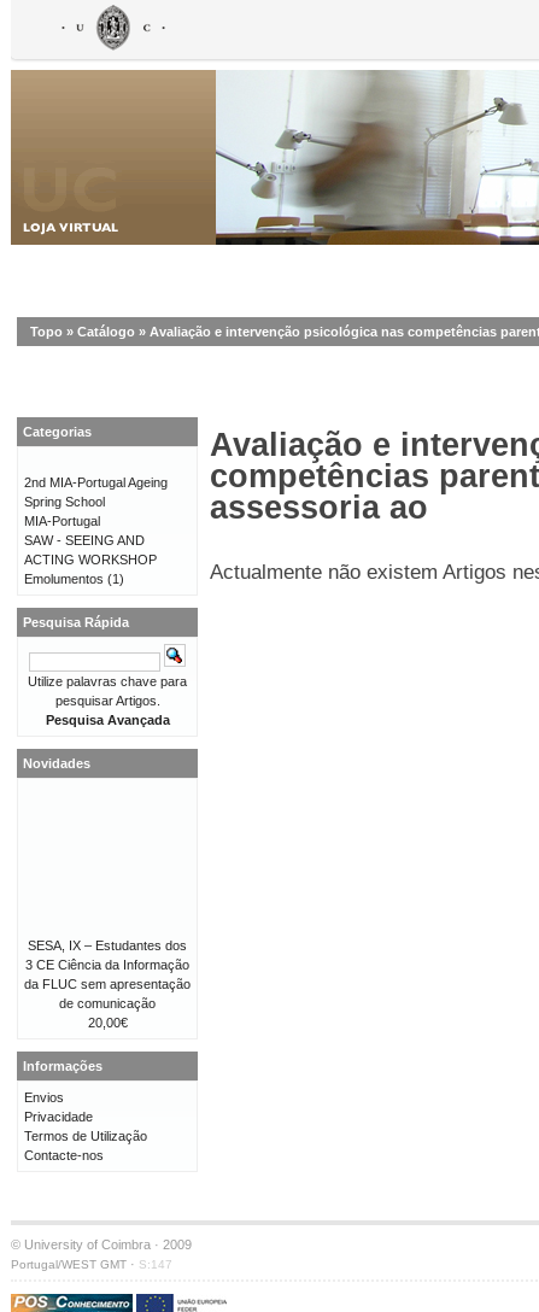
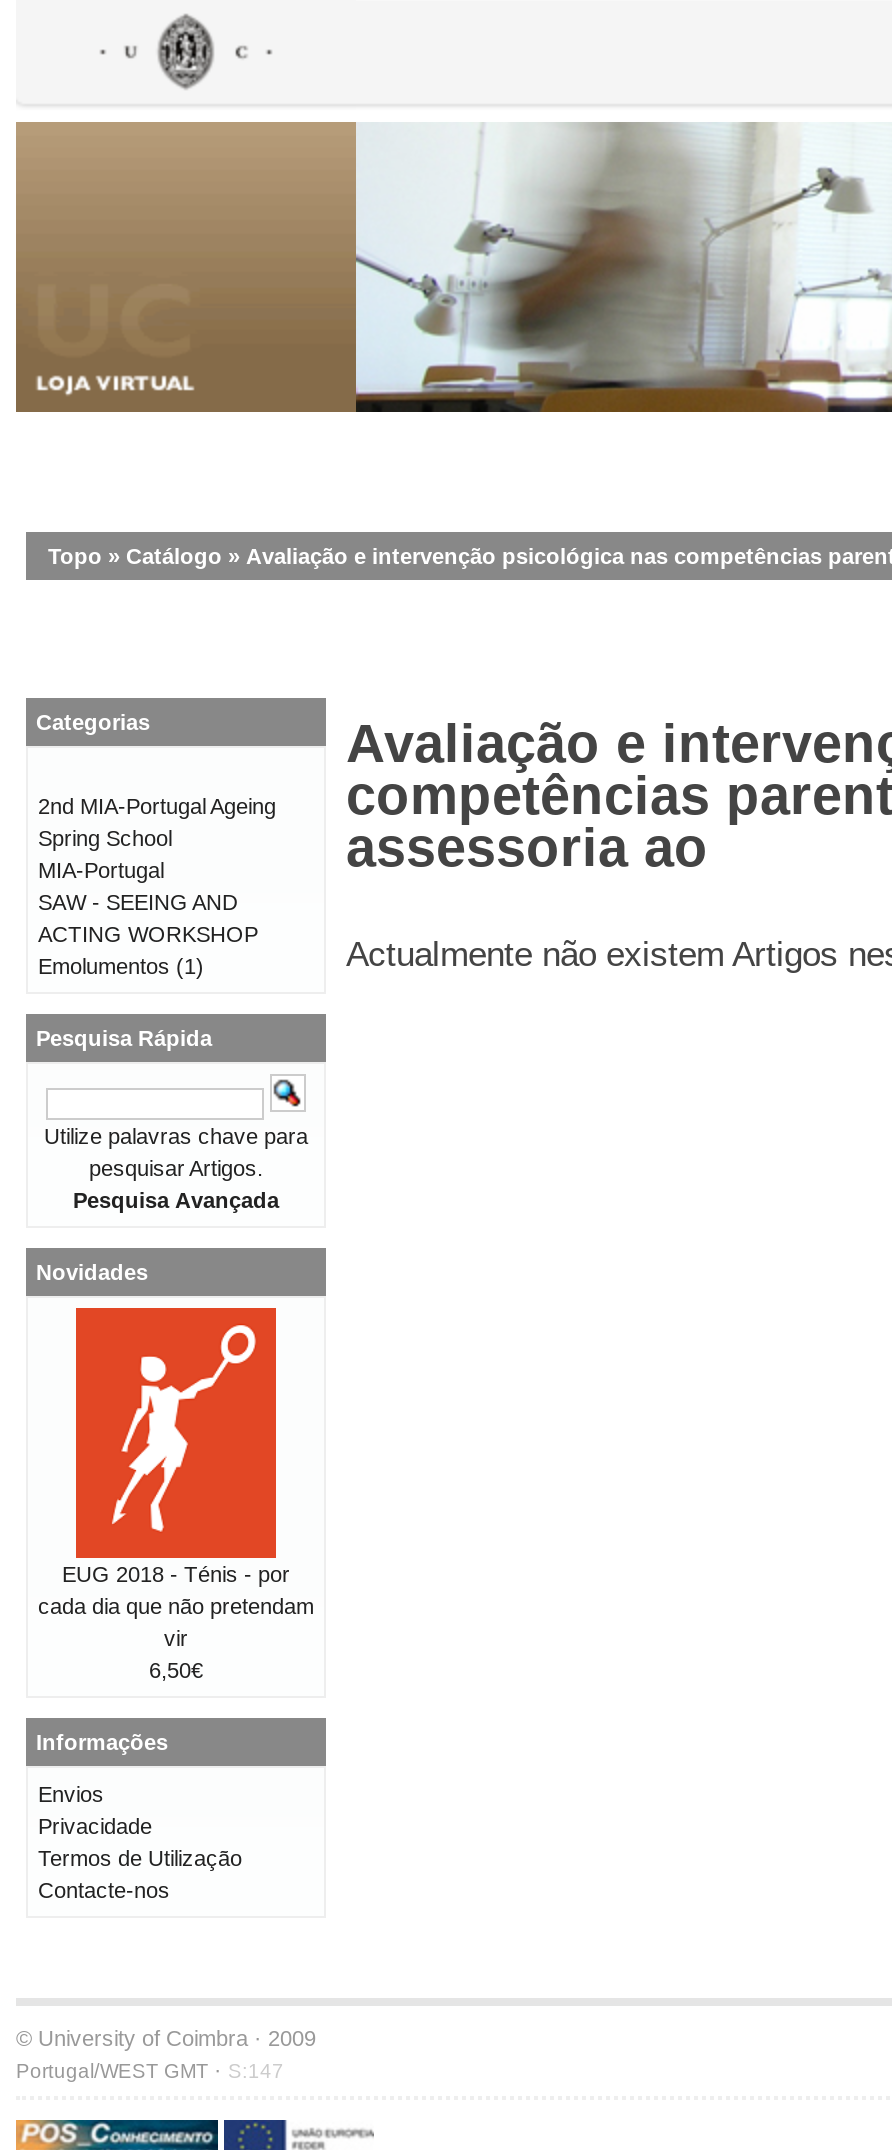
none -> [74,1306,278,1516] [image]
[24,938,191,1030] SESA, IX – Estudantes dos | 3 CE Ciência da Informação | da FLUC sem apresentação | de comunicação | 20,00€ -> [38,1562,314,1682] EUG 2018 - Ténis - por | cada dia que não pretendam | vir | 6,50€

